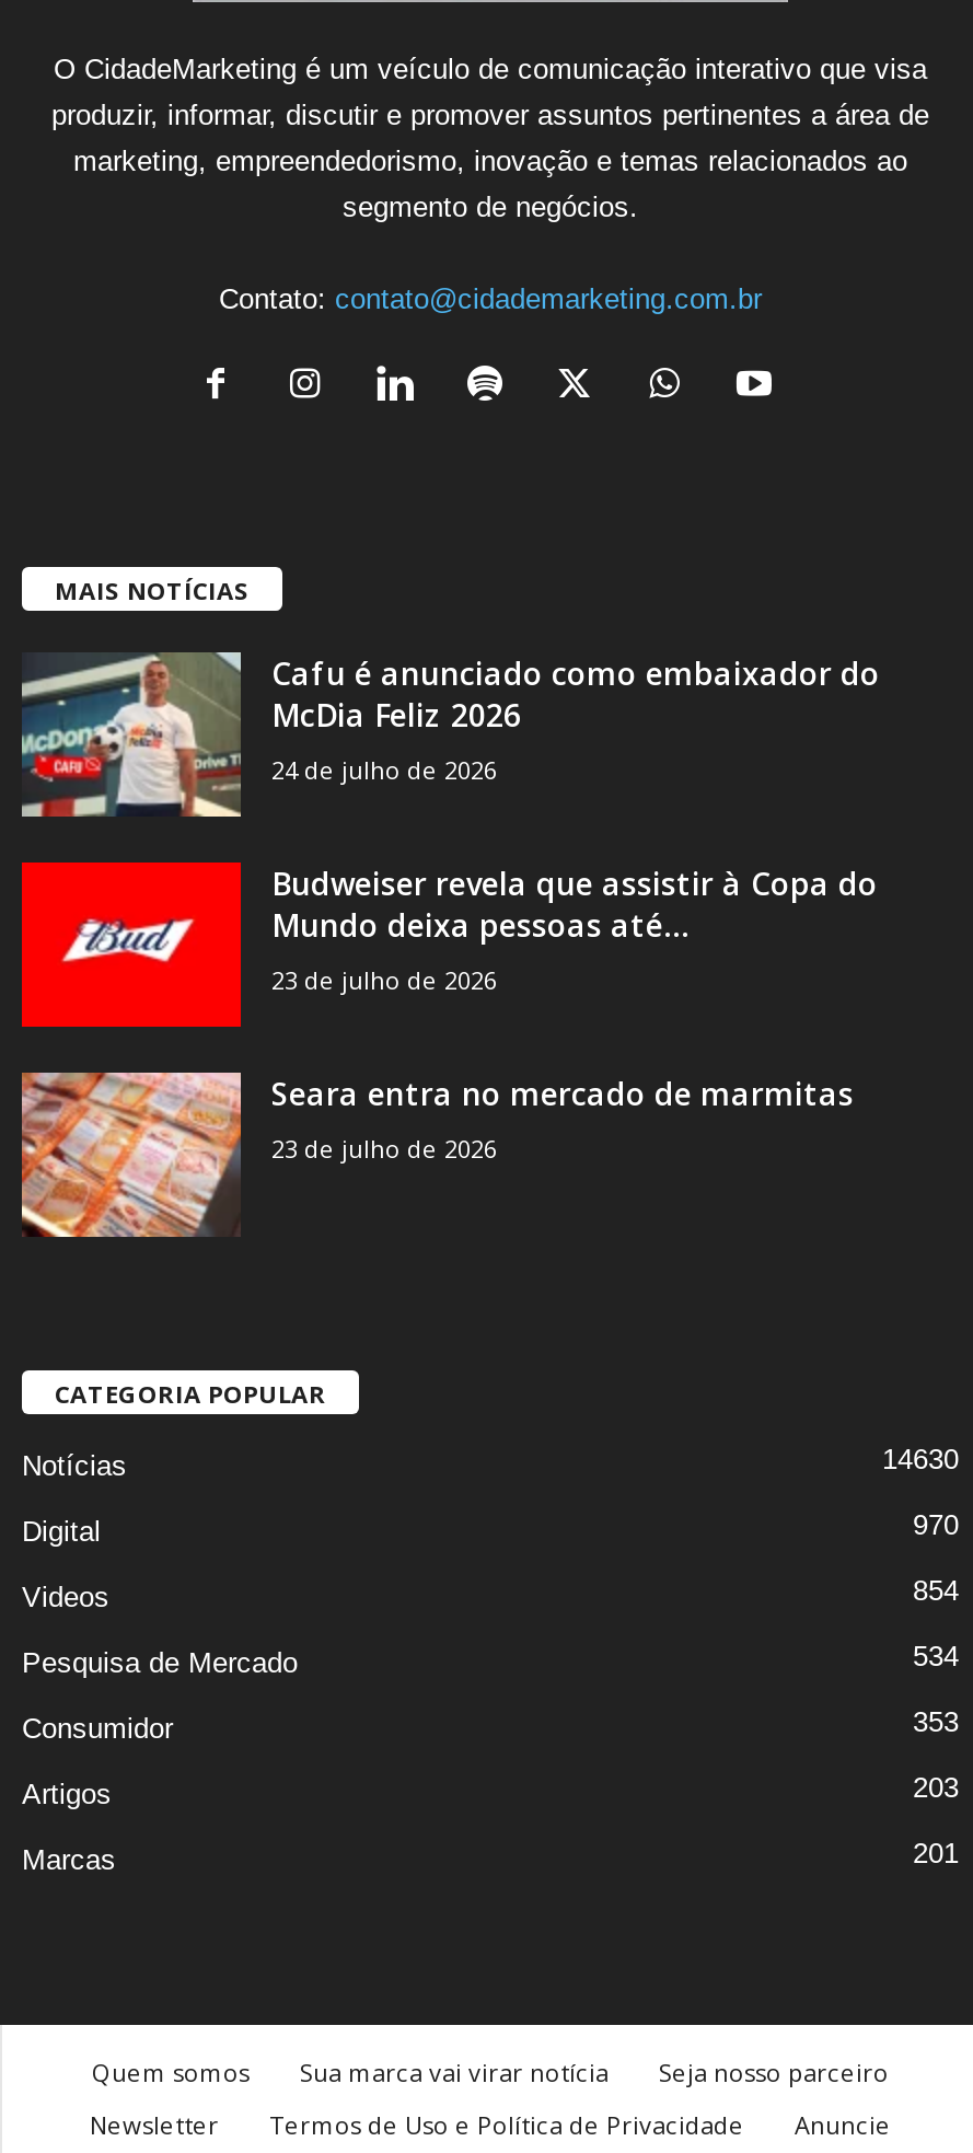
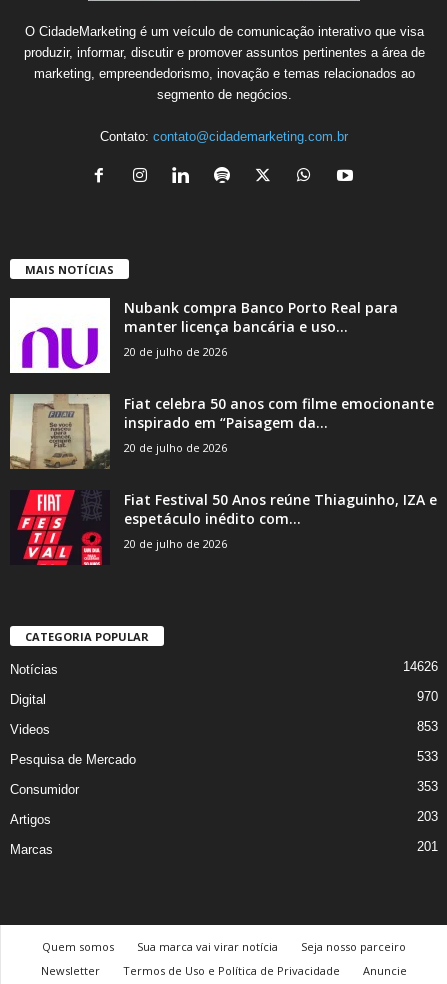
[20,652,880,819] [image] | Cafu é anunciado como embaixador do | McDia Feliz 2026 | 24 de julho de 2026 -> [9,297,398,374] [image] | Nubank compra Banco Porto Real para | manter licença bancária e uso... | 20 de julho de 2026
[20,860,878,1029] [image] | Budweiser revela que assistir à Copa do | Mundo deixa pessoas até... | 23 de julho de 2026 -> [9,393,434,470] [image] | Fiat celebra 50 anos com filme emocionante | inspirado em “Paisagem da... | 20 de julho de 2026
[20,1070,854,1239] [image] | Seara entra no mercado de marmitas | 23 de julho de 2026 -> [10,489,437,566] [image] | Fiat Festival 50 Anos reúne Thiaguinho, IZA e | espetáculo inédito com... | 20 de julho de 2026
[882,1443,959,1475] 14630 -> [403,659,438,674] 14626
[913,1574,959,1607] 854 -> [417,719,438,734] 853
[913,1640,959,1672] 534 -> [417,749,438,764] 533

